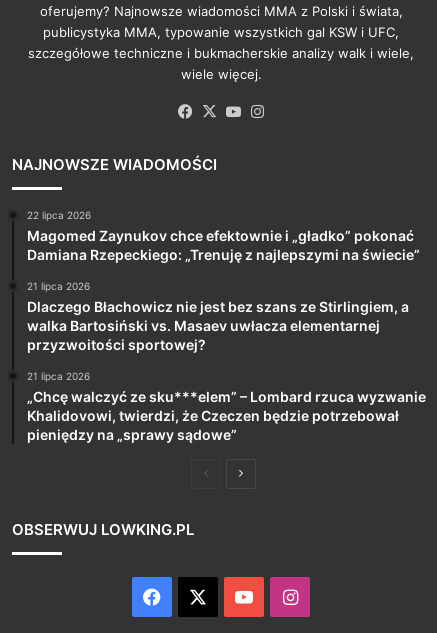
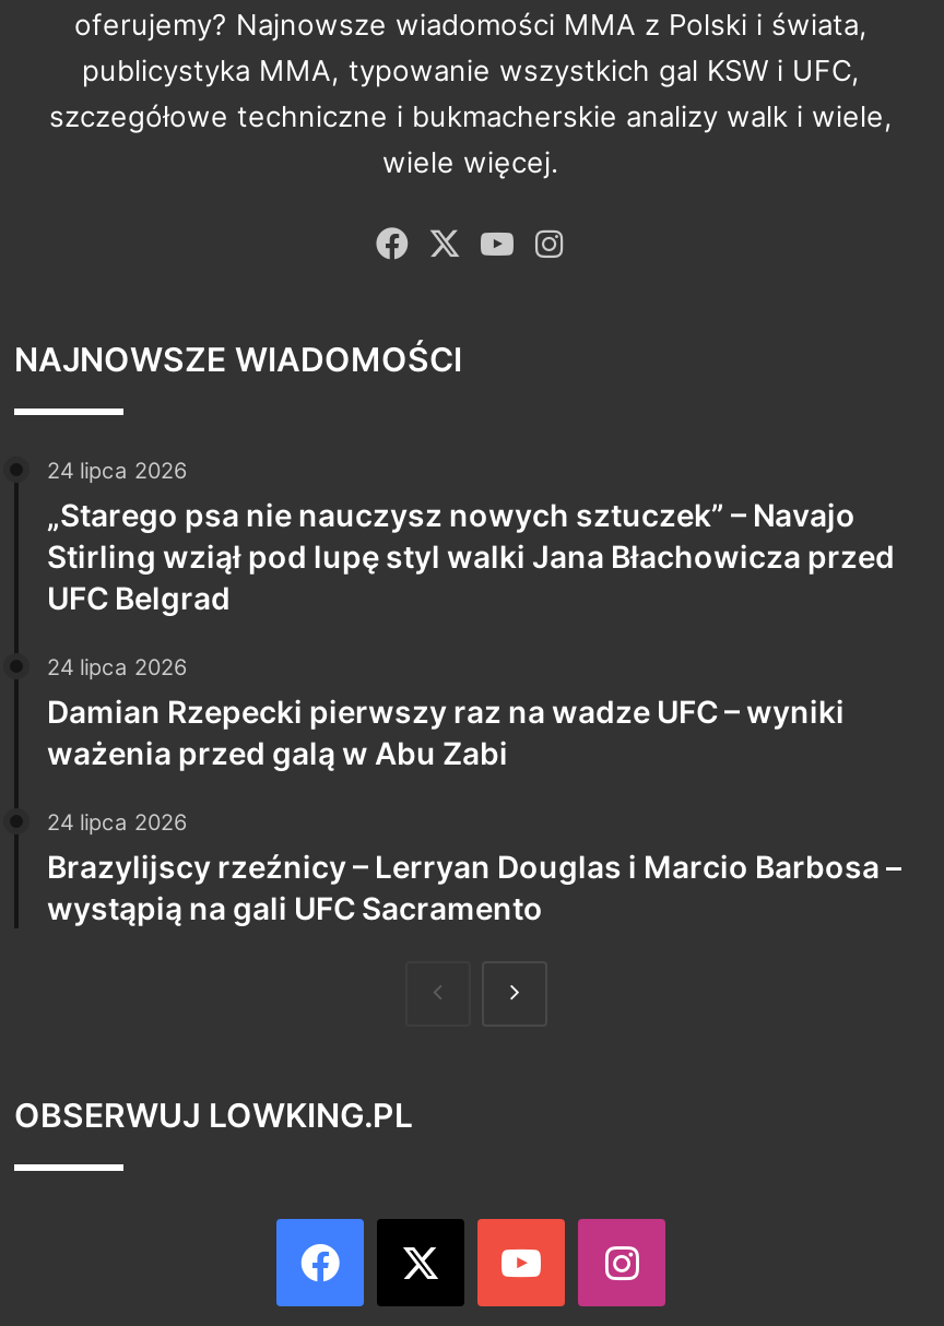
[27,209,420,263] 22 lipca 2026 | Magomed Zaynukov chce efektownie i „gładko” pokonać | Damiana Rzepeckiego: „Trenuję z najlepszymi na świecie” -> [47,456,895,615] 24 lipca 2026 | „Starego psa nie nauczysz nowych sztuczek” – Navajo | Stirling wziął pod lupę styl walki Jana Błachowicza przed | UFC Belgrad
[27,280,409,353] 21 lipca 2026 | Dlaczego Błachowicz nie jest bez szans ze Stirlingiem, a | walka Bartosiński vs. Masaev uwłacza elementarnej | przyzwoitości sportowej? -> [47,652,845,770] 24 lipca 2026 | Damian Rzepecki pierwszy raz na wadze UFC – wyniki | ważenia przed galą w Abu Zabi
[27,370,426,443] 21 lipca 2026 | „Chcę walczyć ze sku***elem” – Lombard rzuca wyzwanie | Khalidovowi, twierdzi, że Czeczen będzie potrzebował | pieniędzy na „sprawy sądowe” -> [47,807,901,925] 24 lipca 2026 | Brazylijscy rzeźnicy – Lerryan Douglas i Marcio Barbosa – | wystąpią na gali UFC Sacramento

